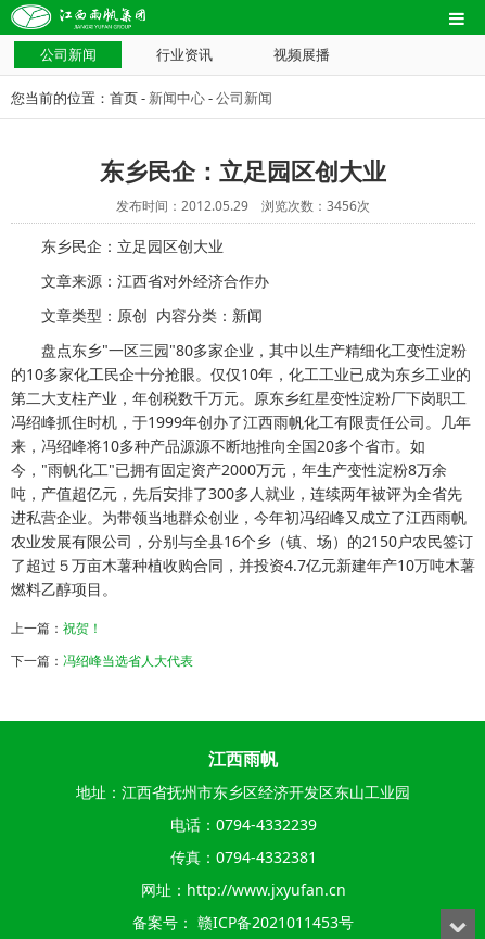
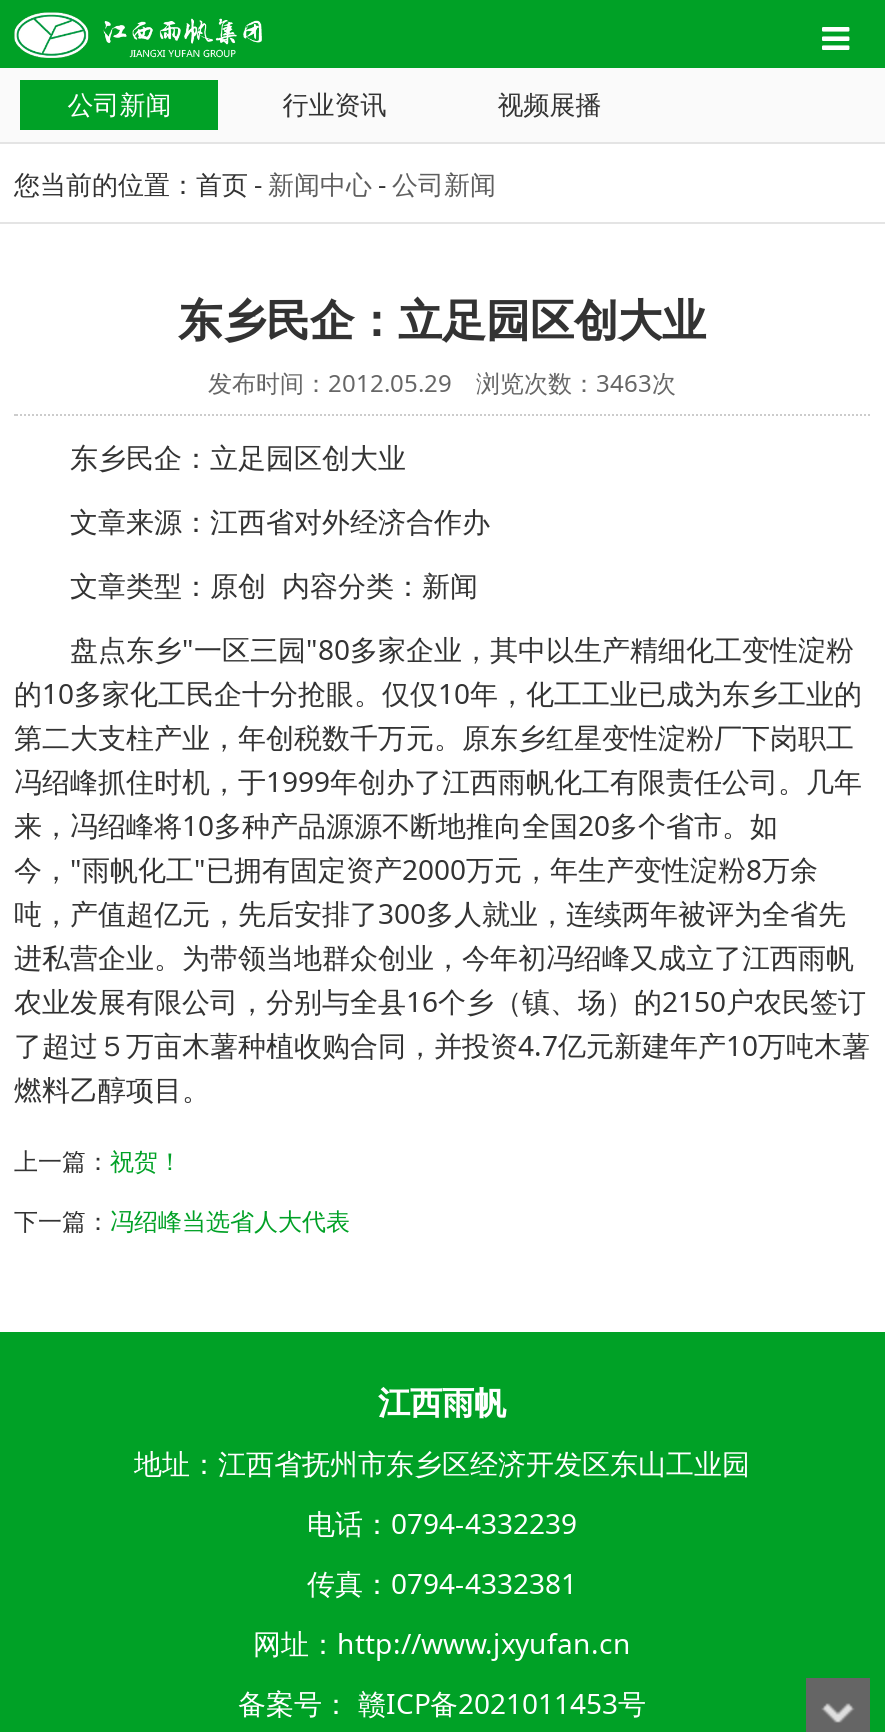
[116,197,370,215] 发布时间：2012.05.29 浏览次数：3456次 -> [208,367,676,401] 发布时间：2012.05.29 浏览次数：3463次

